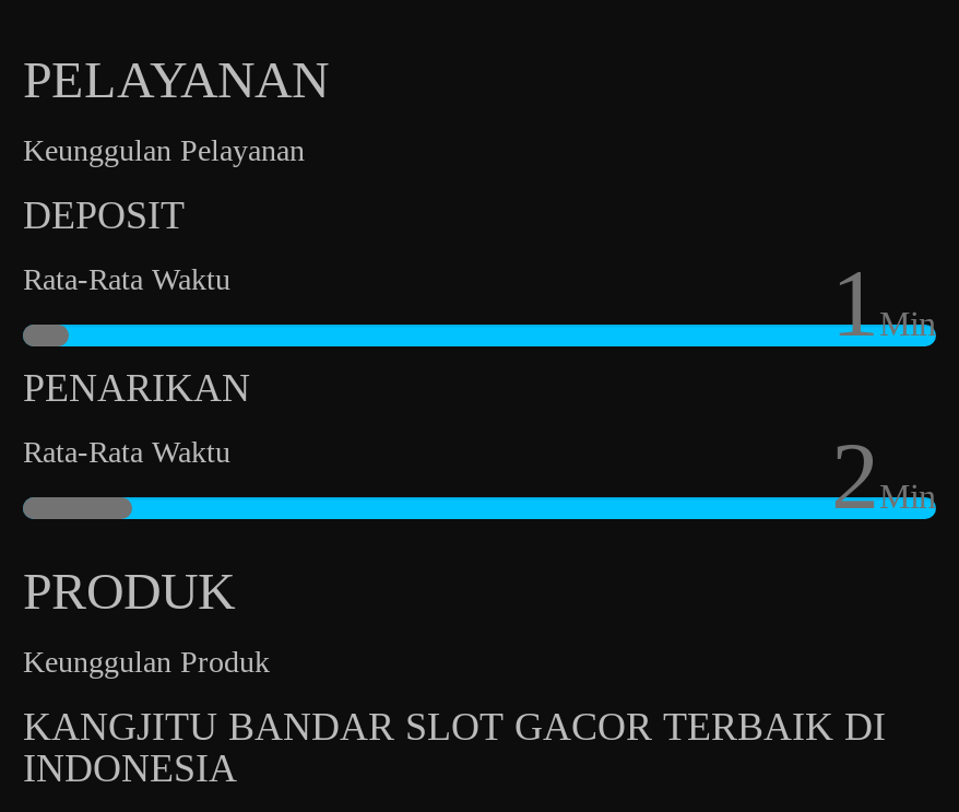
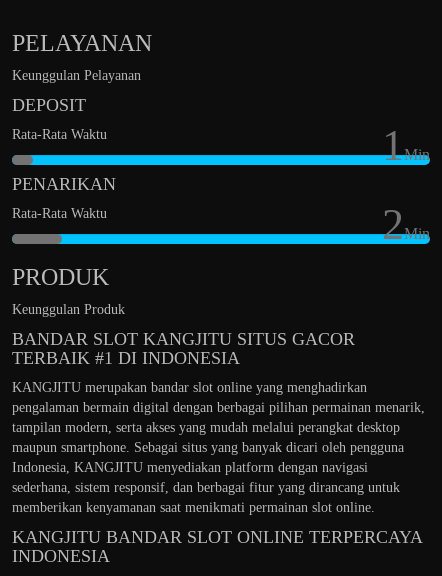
[23,706,886,749] KANGJITU BANDAR SLOT GACOR TERBAIK DI -> [12,329,425,547] BANDAR SLOT KANGJITU SITUS GACOR | TERBAIK #1 DI INDONESIA | KANGJITU merupakan bandar slot online yang menghadirkan | pengalaman bermain digital dengan berbagai pilihan permainan menarik, | tampilan modern, serta akses yang mudah melalui perangkat desktop | maupun smartphone. Sebagai situs yang banyak dicari oleh pengguna | Indonesia, KANGJITU menyediakan platform dengan navigasi | sederhana, sistem responsif, dan berbagai fitur yang dirancang untuk | memberikan kenyamanan saat menikmati permainan slot online. | KANGJITU BANDAR SLOT ONLINE TERPERCAYA

